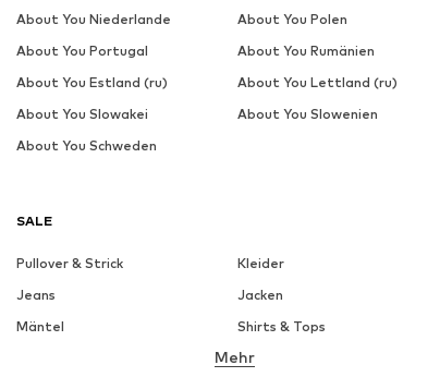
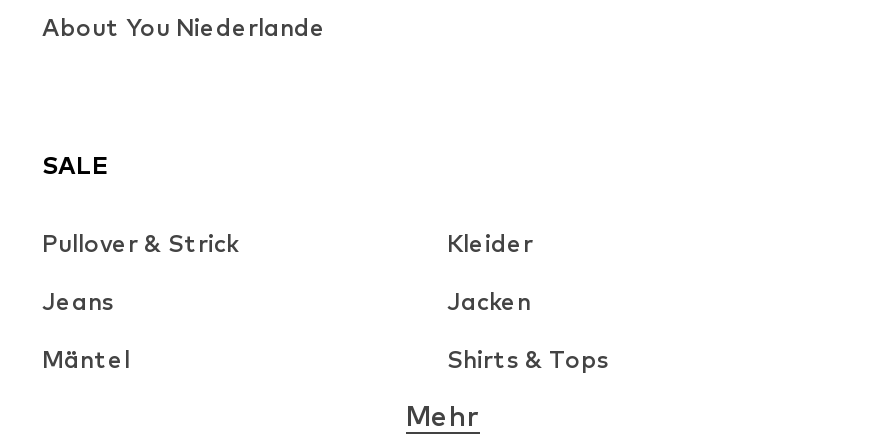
[16,11,397,154] About You Polen | About You Portugal | About You Rumänien | About You Estland (ru) | About You Lettland (ru) | About You Slowakei | About You Slowenien | About You Schweden -> none

